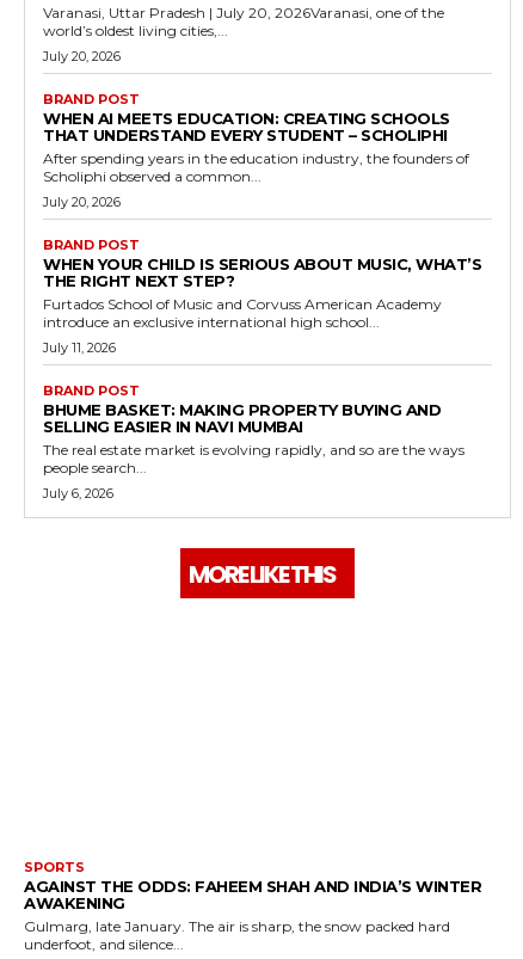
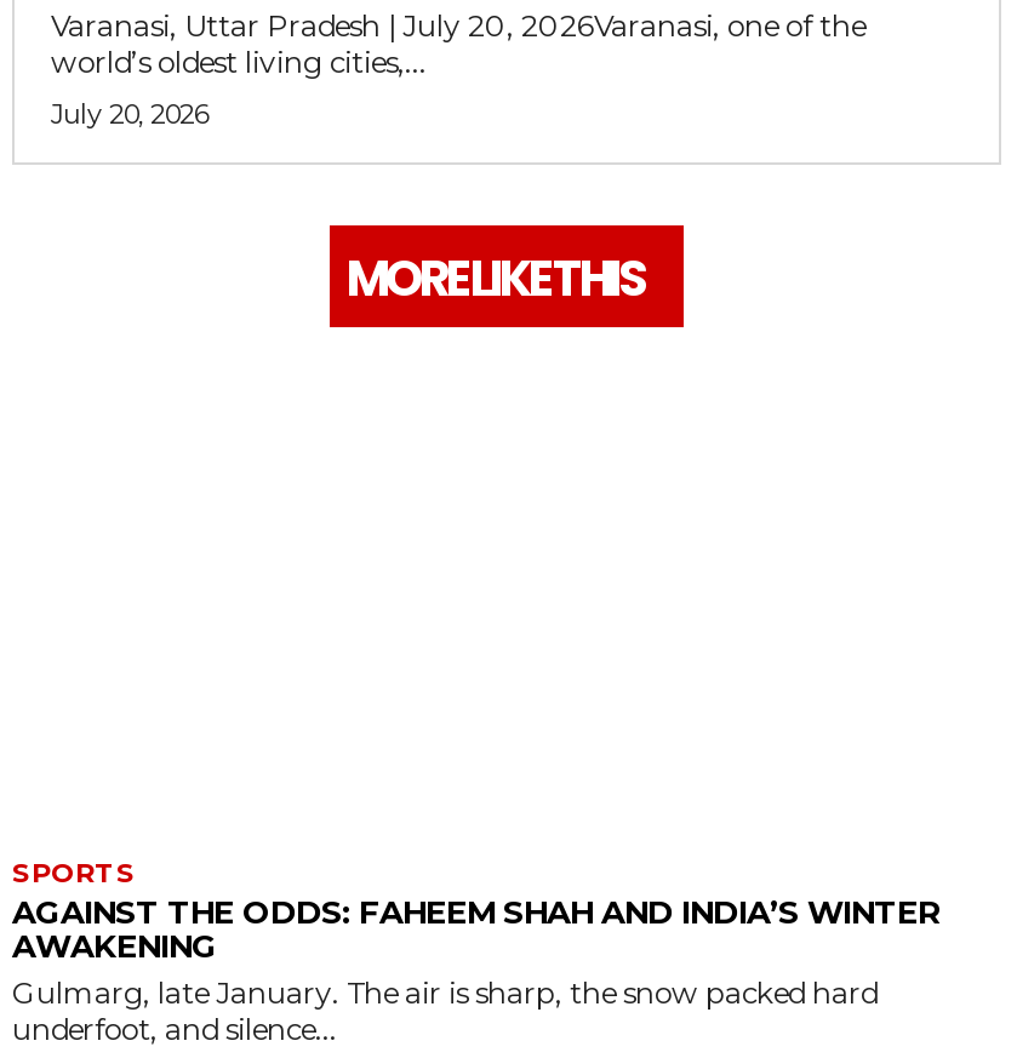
[43,91,481,502] BRAND POST | WHEN AI MEETS EDUCATION: CREATING SCHOOLS | THAT UNDERSTAND EVERY STUDENT – SCHOLIPHI | After spending years in the education industry, the founders of | Scholiphi observed a common... | July 20, 2026 | BRAND POST | WHEN YOUR CHILD IS SERIOUS ABOUT MUSIC, WHAT’S | THE RIGHT NEXT STEP? | Furtados School of Music and Corvuss American Academy | introduce an exclusive international high school... | July 11, 2026 | BRAND POST | BHUME BASKET: MAKING PROPERTY BUYING AND | SELLING EASIER IN NAVI MUMBAI | The real estate market is evolving rapidly, and so are the ways | people search... | July 6, 2026 -> none

